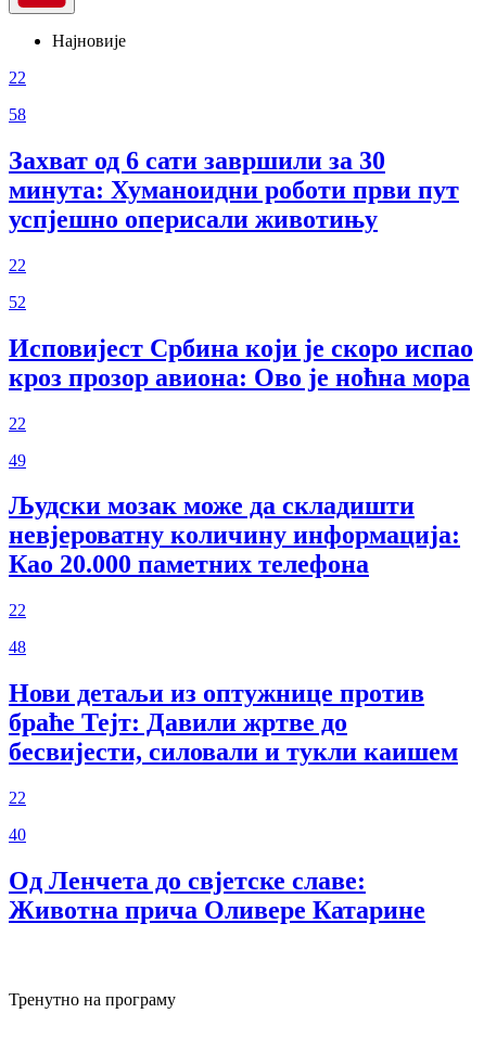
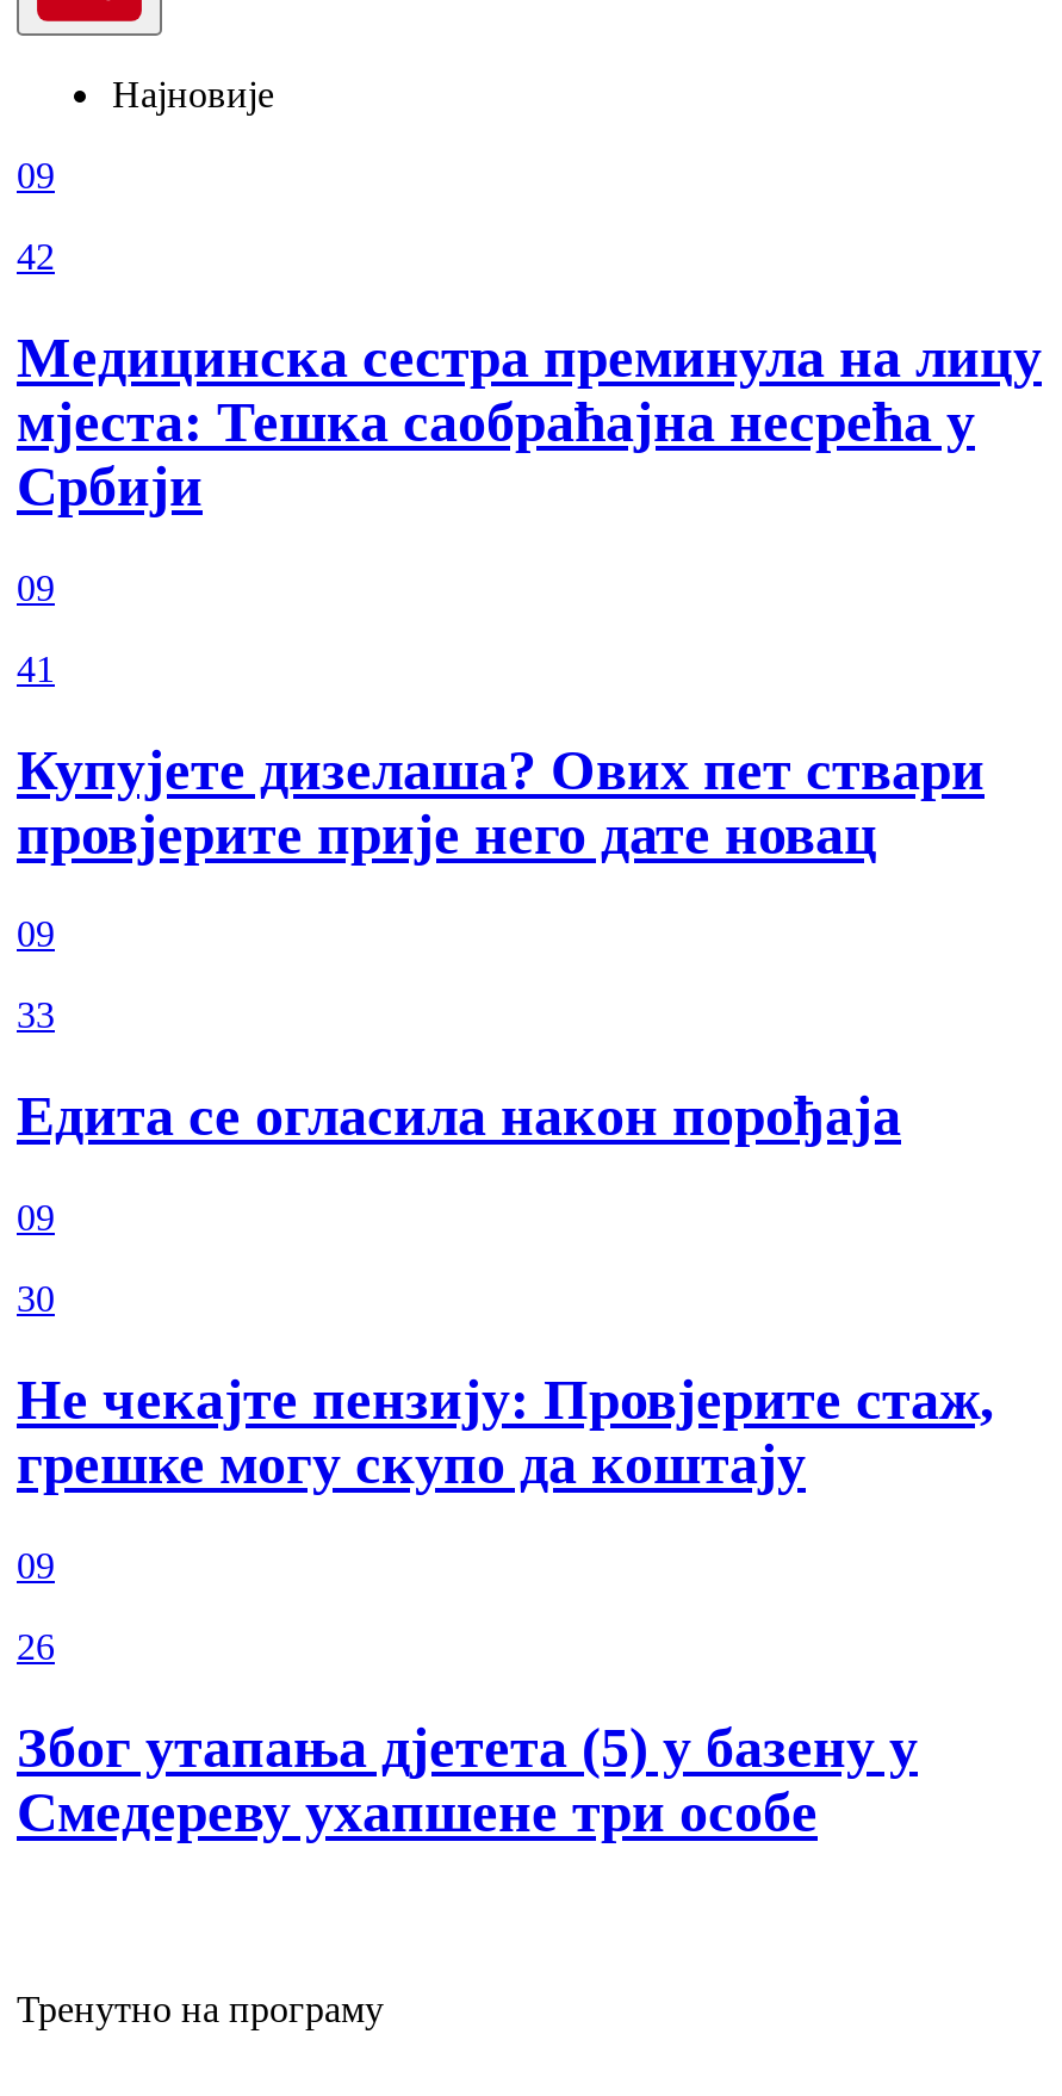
[9,68,26,87] 22 -> [17,155,55,195] 09
[9,105,26,124] 58 -> [17,236,55,276] 42
[9,146,459,233] Захват од 6 сати завршили за 30 | минута: Хуманоидни роботи први пут | успјешно оперисали животињу -> [17,326,1042,517] Медицинска сестра преминула на лицу | мјеста: Тешка саобраћајна несрећа у | Србији
[9,256,26,274] 22 -> [17,567,55,607] 09
[9,293,26,311] 52 -> [17,648,55,688] 41
[9,334,473,391] Исповијест Србина који је скоро испао | кроз прозор авиона: Ово је ноћна мора -> [17,738,985,865] Купујете дизелаша? Ових пет ствари | провјерите прије него дате новац
[9,414,26,432] 22 -> [17,914,55,955] 09
[9,451,26,469] 49 -> [17,996,55,1036] 33
[9,492,460,578] Људски мозак може да складишти | невјероватну количину информација: | Као 20.000 паметних телефона -> [17,1086,901,1148] Едита се огласила након порођаја
[9,601,26,620] 22 -> [17,1198,55,1238] 09
[9,638,26,656] 48 -> [17,1279,55,1319] 30
[9,679,458,766] Нови детаљи из оптужнице против | браће Тејт: Давили жртве до | бесвијести, силовали и тукли каишем -> [17,1369,994,1496] Не чекајте пензију: Провјерите стаж, | грешке могу скупо да коштају
[9,789,26,807] 22 -> [17,1545,55,1586] 09
[9,825,26,844] 40 -> [17,1626,55,1667] 26
[9,867,425,924] Од Ленчета до свјетске славе: | Животна прича Оливере Катарине -> [17,1717,918,1843] Због утапања дјетета (5) у базену у | Смедереву ухапшене три особе

